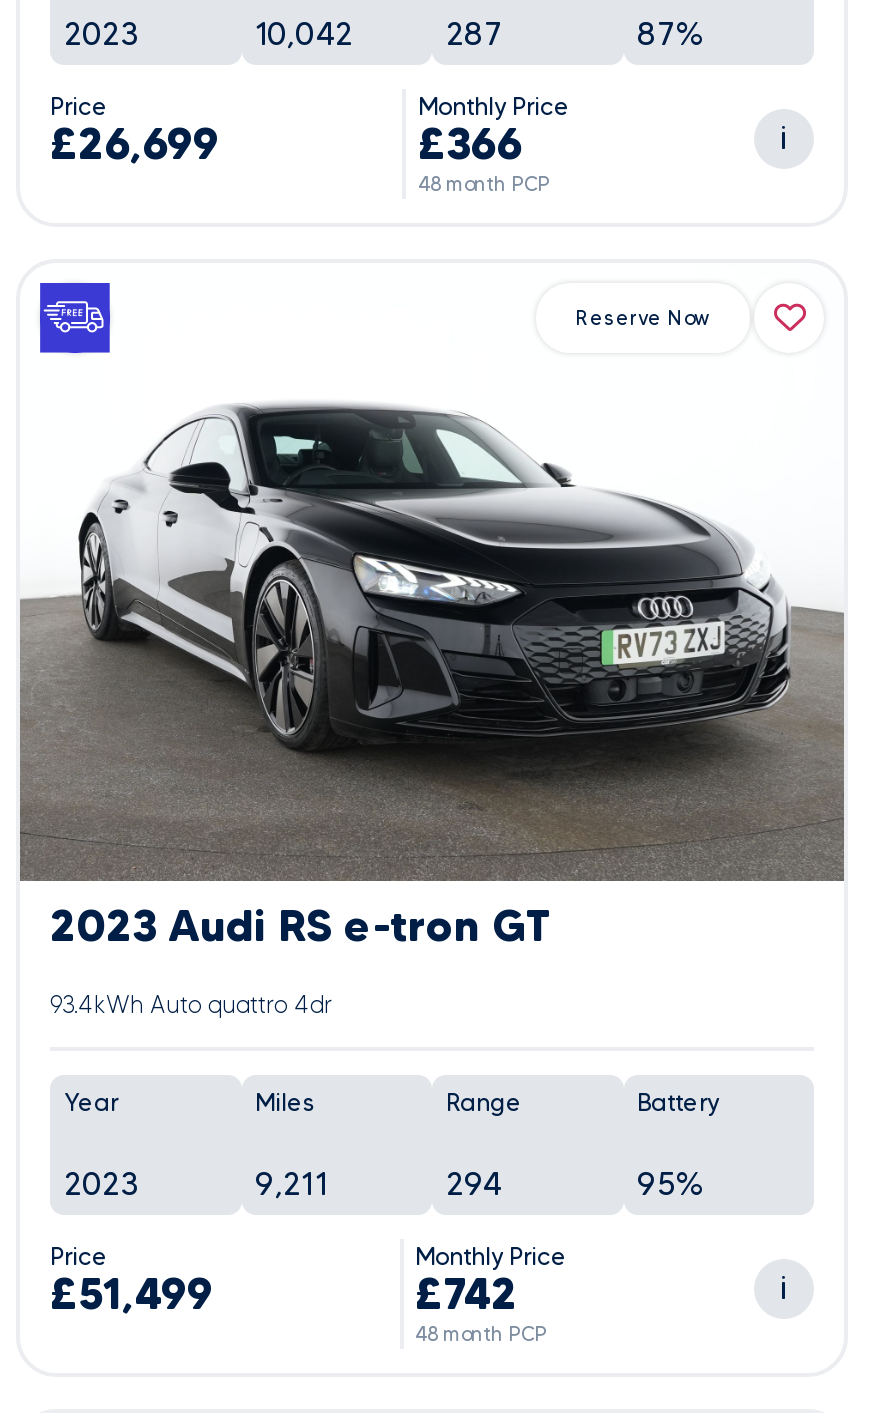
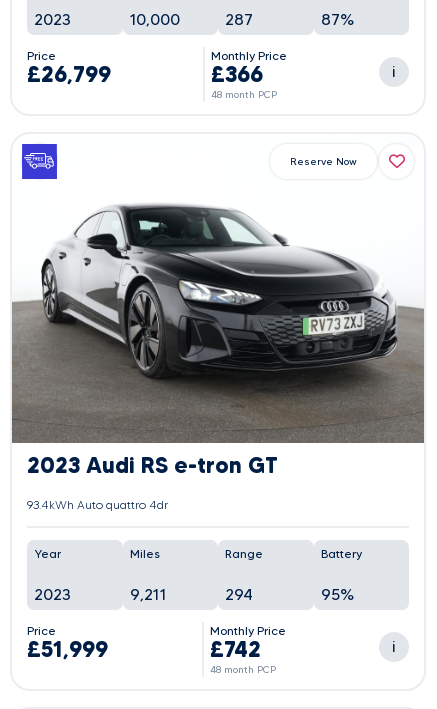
[255,15,353,53] 10,042 -> [129,10,179,29] 10,000
[50,117,218,171] £26,699 -> [27,61,111,88] £26,799
[50,1266,212,1320] £51,499 -> [27,636,108,663] £51,999

